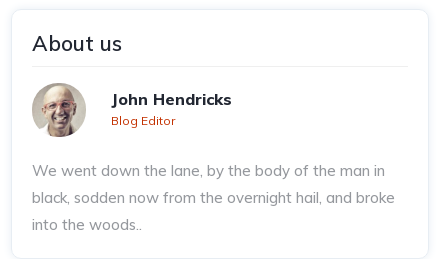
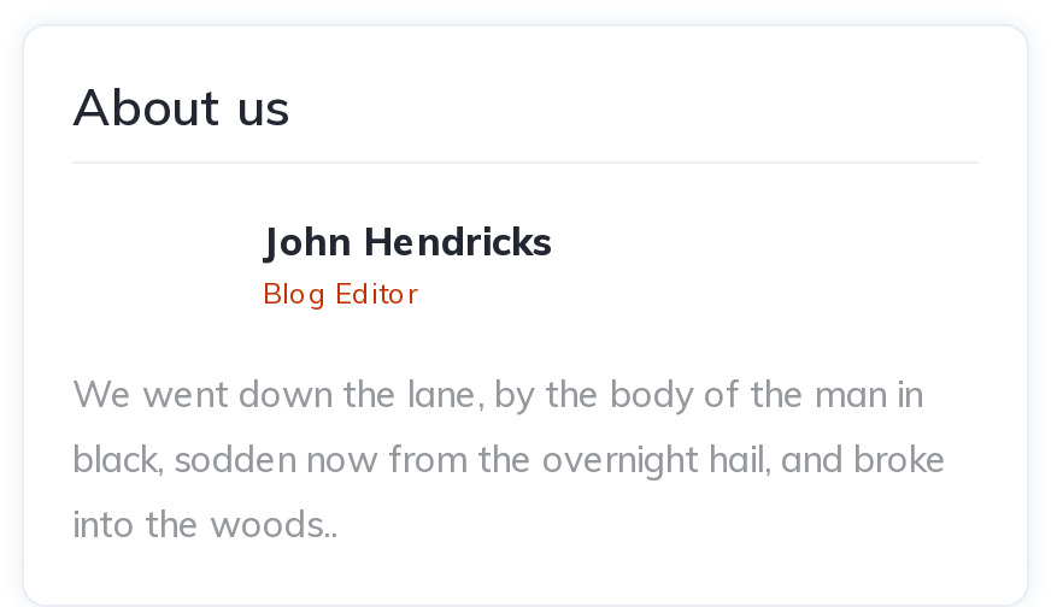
[31,82,87,138] [image] -> none

